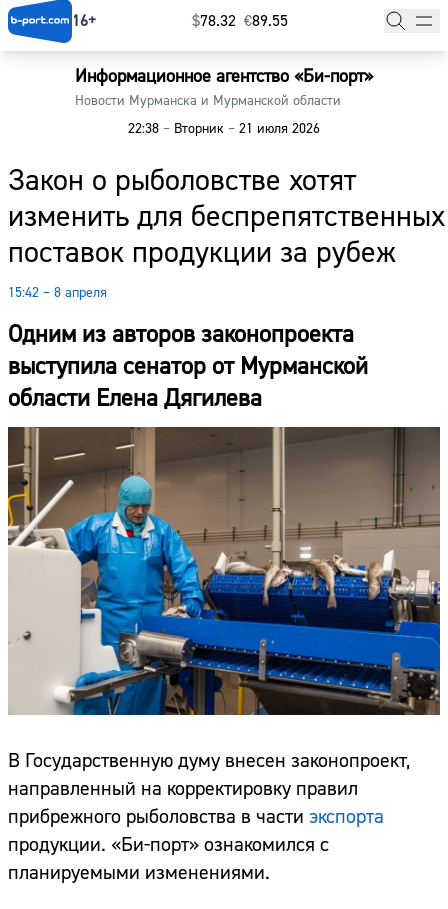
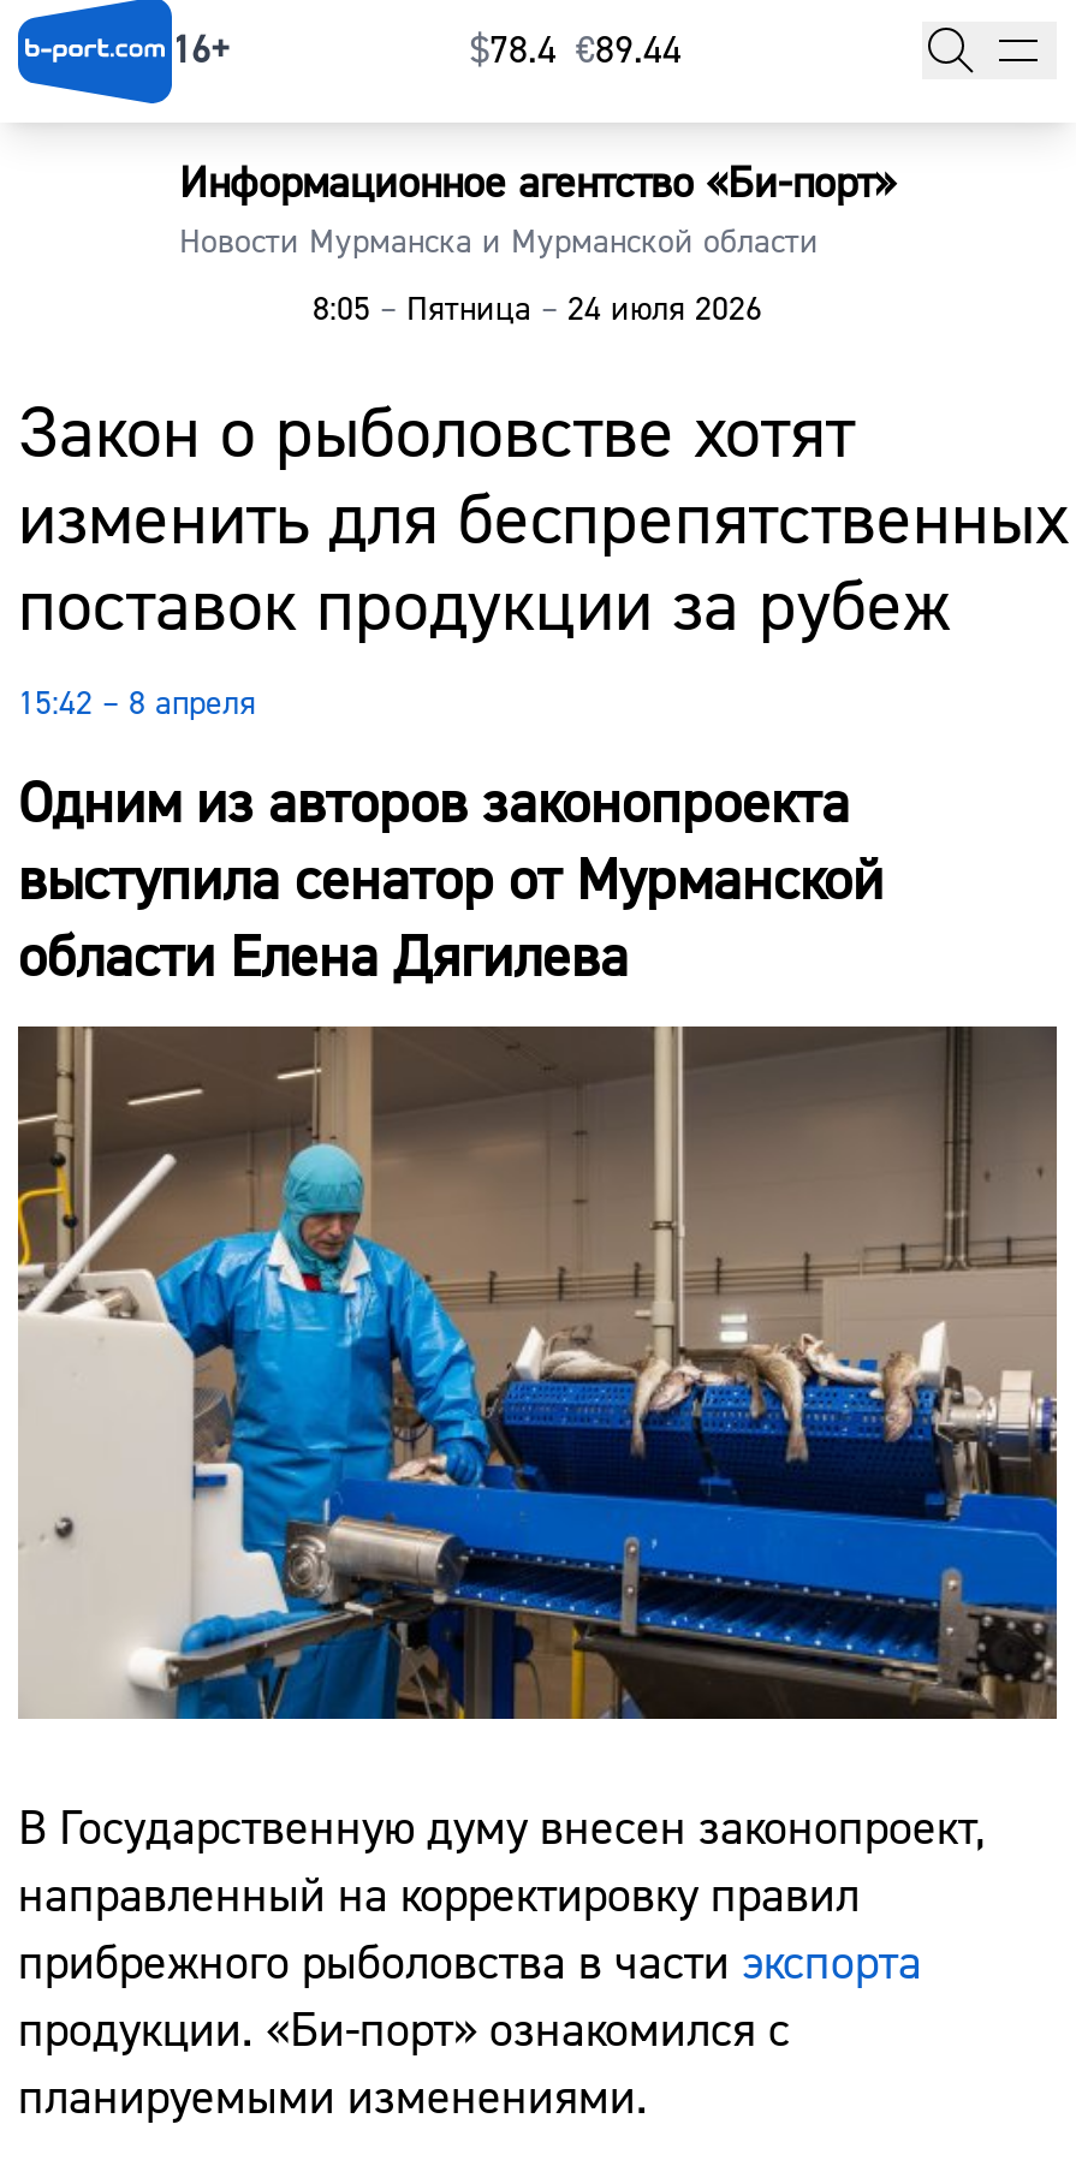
[192,11,288,31] $78.32 €89.55 -> [470,27,682,75] $78.4 €89.44
[128,120,320,138] 22:38 – Вторник – 21 июля 2026 -> [313,289,762,333] 8:05 – Пятница – 24 июля 2026

